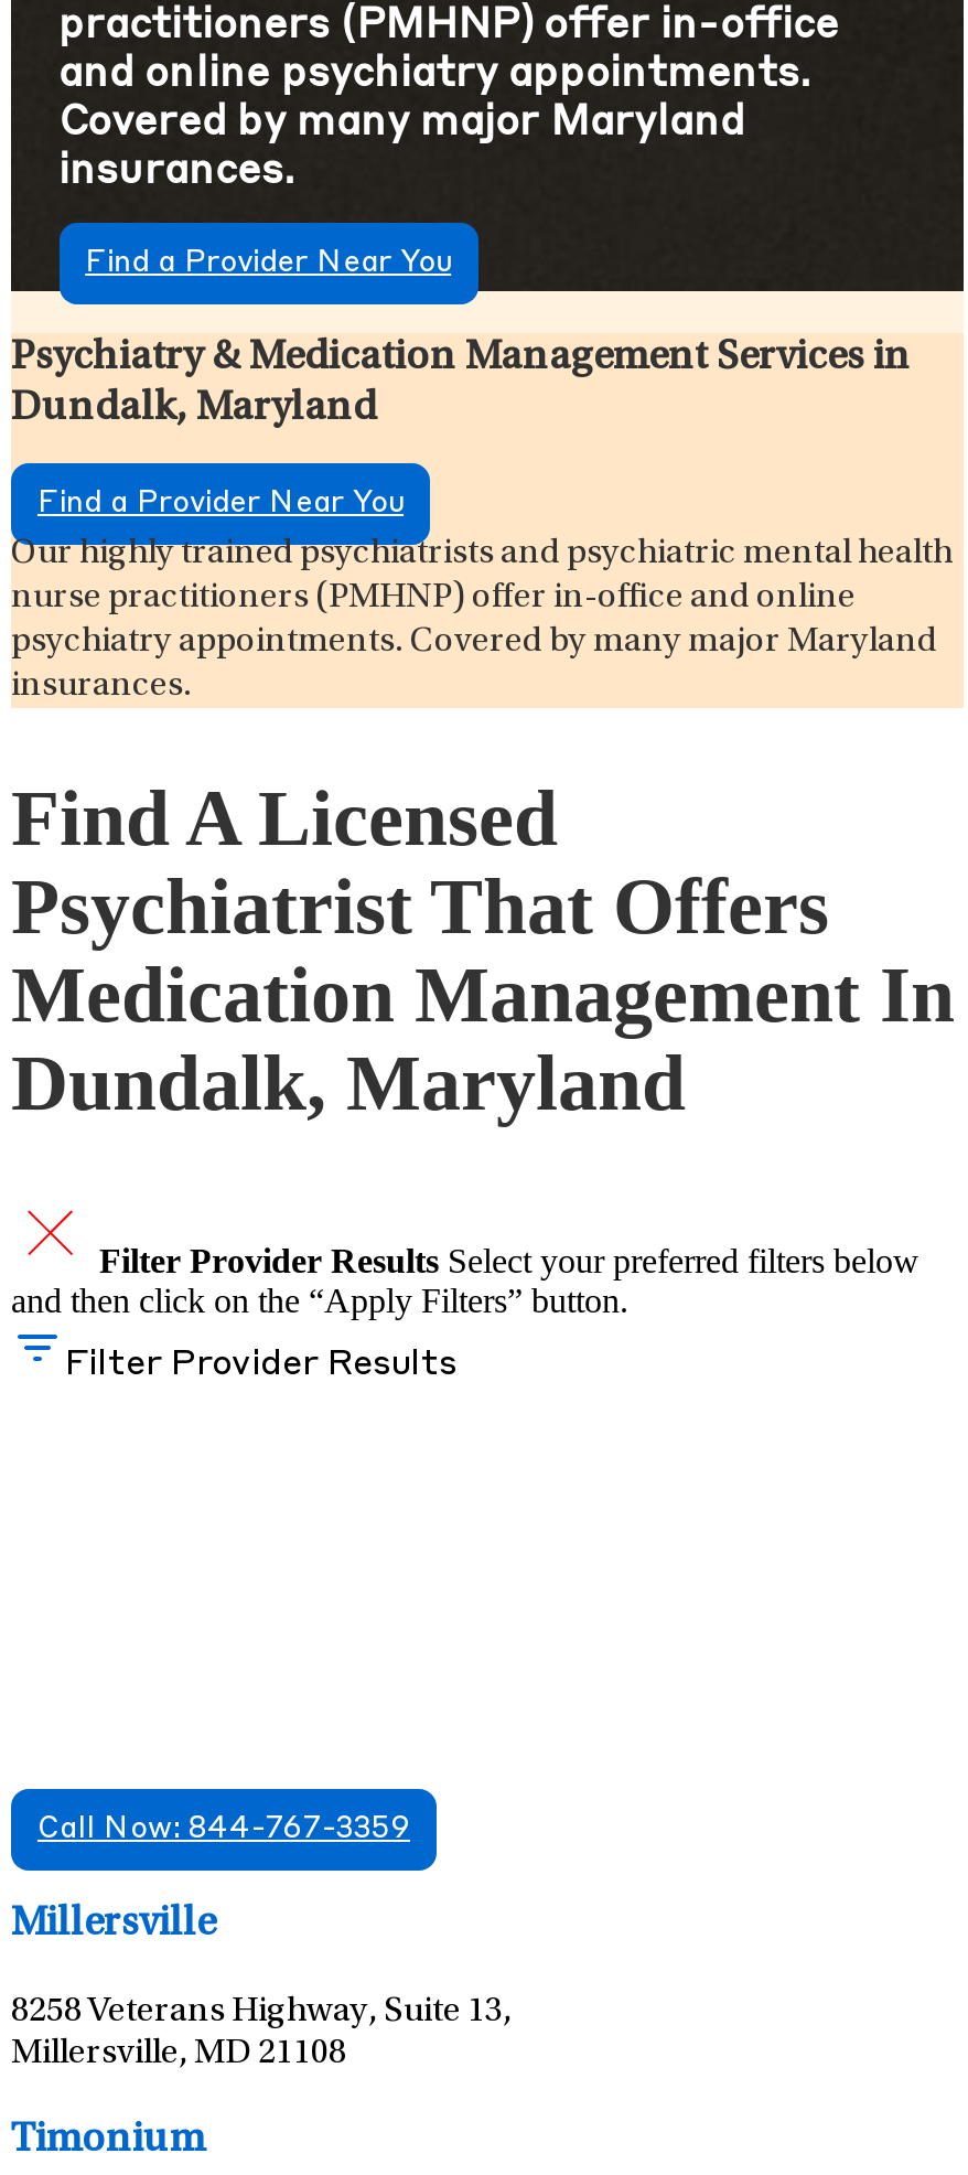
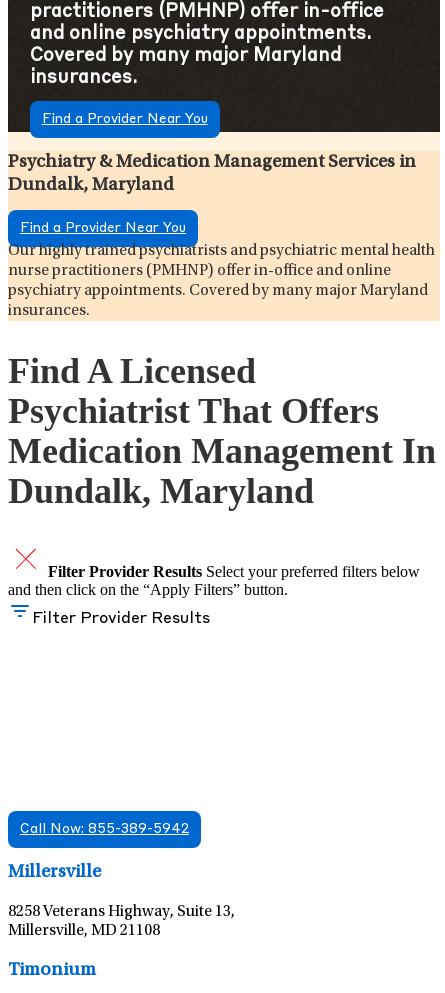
[37,1816,410,1845] Call Now: 844-767-3359 -> [20,823,189,836] Call Now: 855-389-5942

